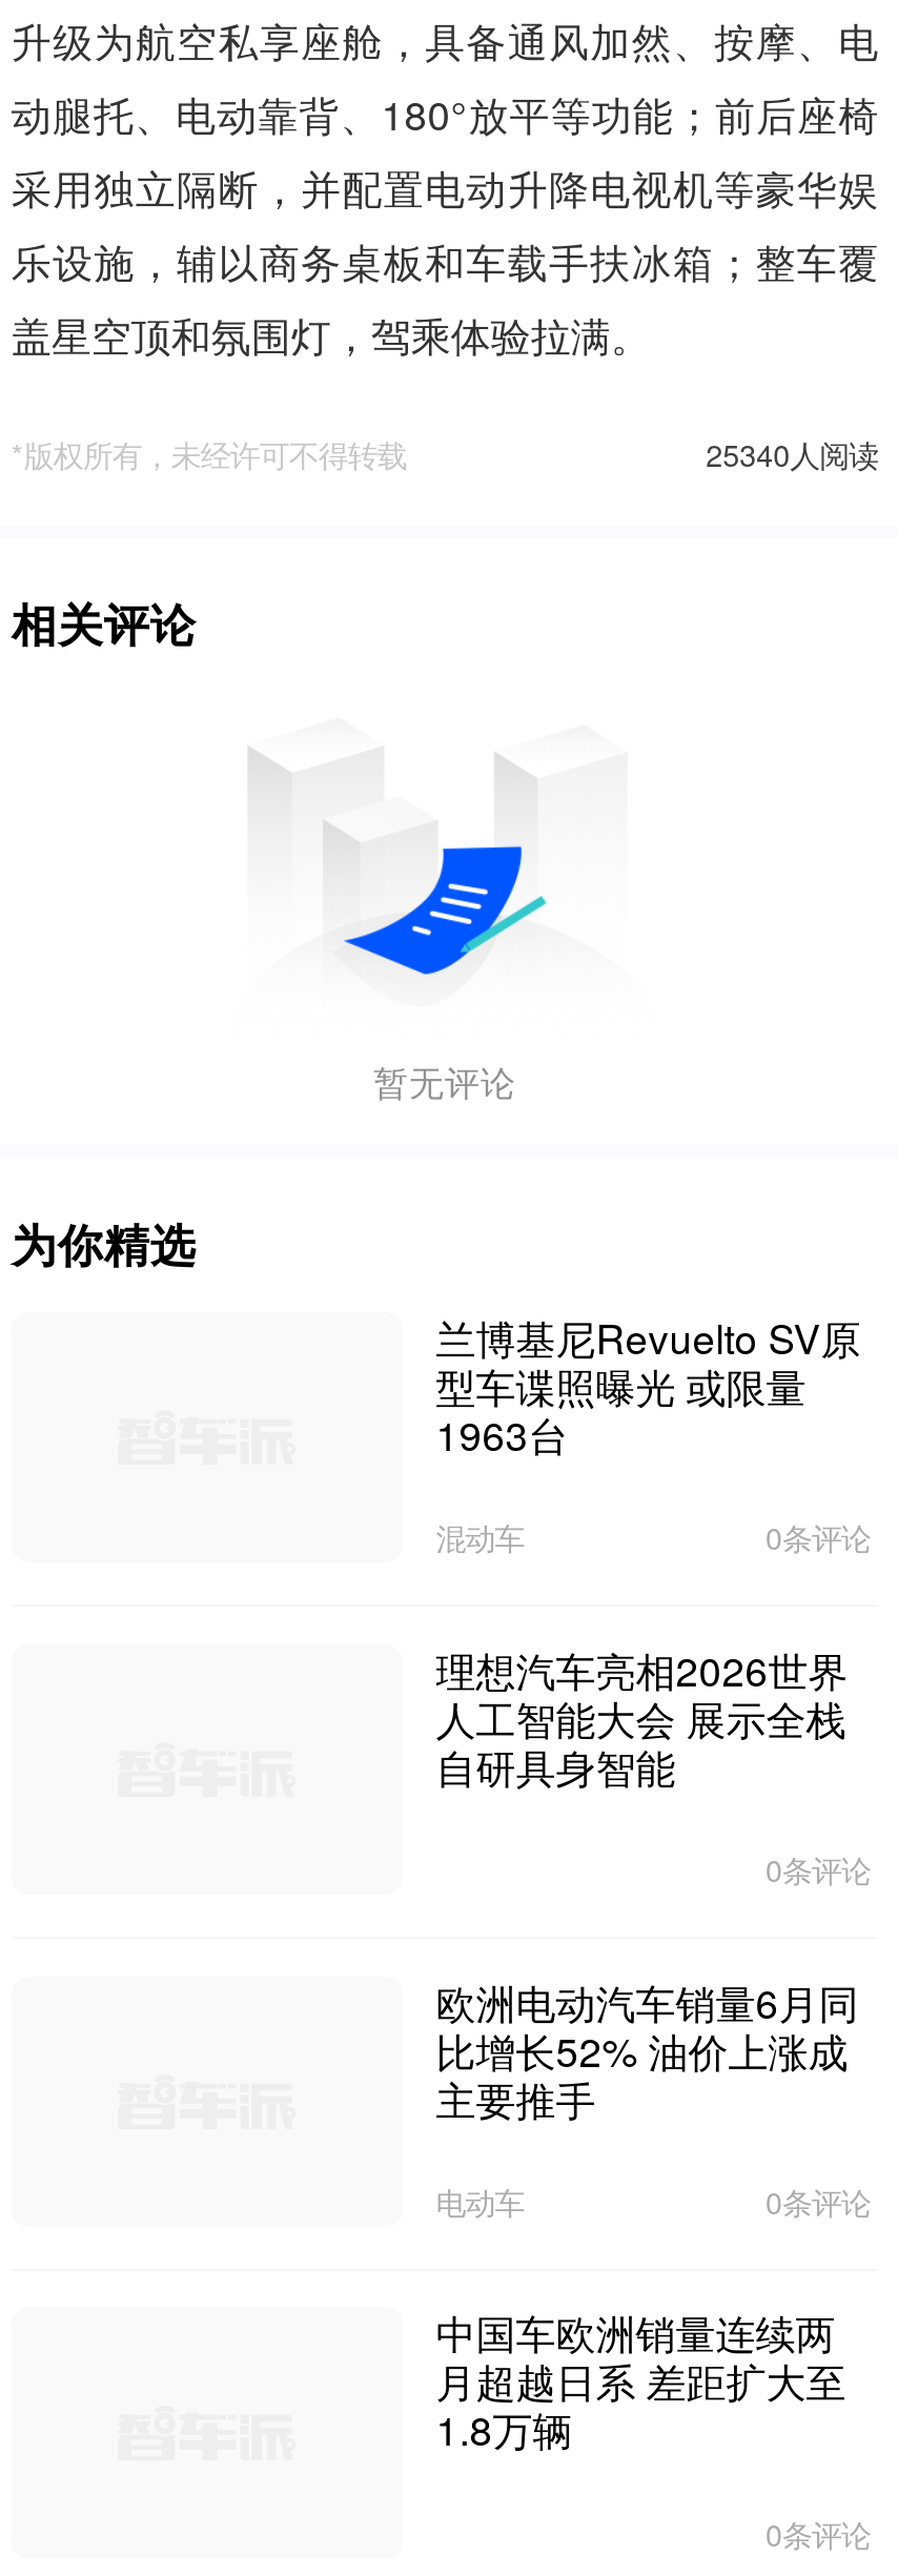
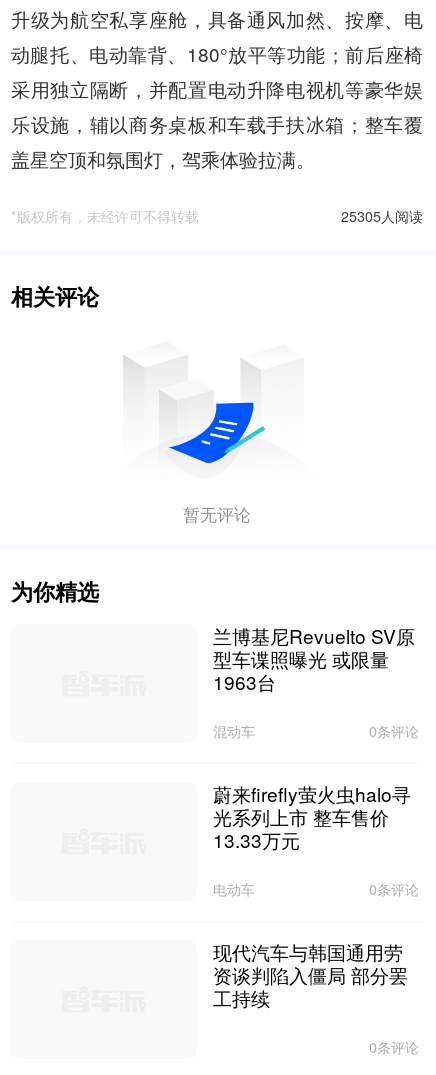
[706,434,878,476] 25340人阅读 -> [341,206,423,226] 25305人阅读
[436,1639,871,2125] 理想汽车亮相2026世界 | 人工智能大会 展示全栈 | 自研具身智能 | 0条评论 | 欧洲电动汽车销量6月同 | 比增长52% 油价上涨成 | 主要推手 -> [213,779,411,852] 蔚来firefly萤火虫halo寻 | 光系列上市 整车售价 | 13.33万元
[436,2304,846,2457] 中国车欧洲销量连续两 | 月超越日系 差距扩大至 | 1.8万辆 -> [213,937,408,1010] 现代汽车与韩国通用劳 | 资谈判陷入僵局 部分罢 | 工持续

